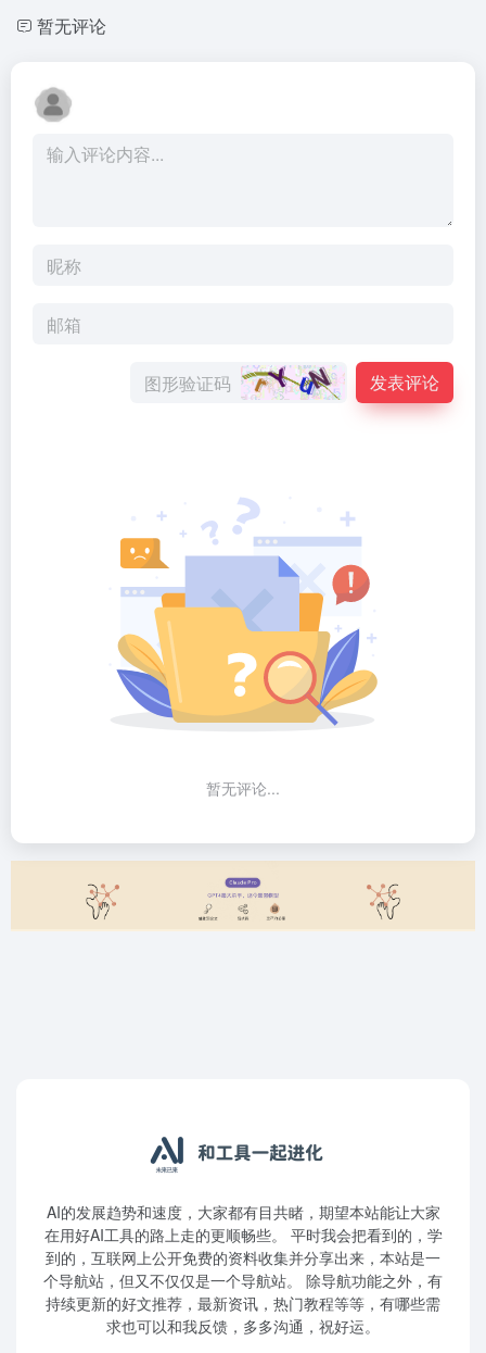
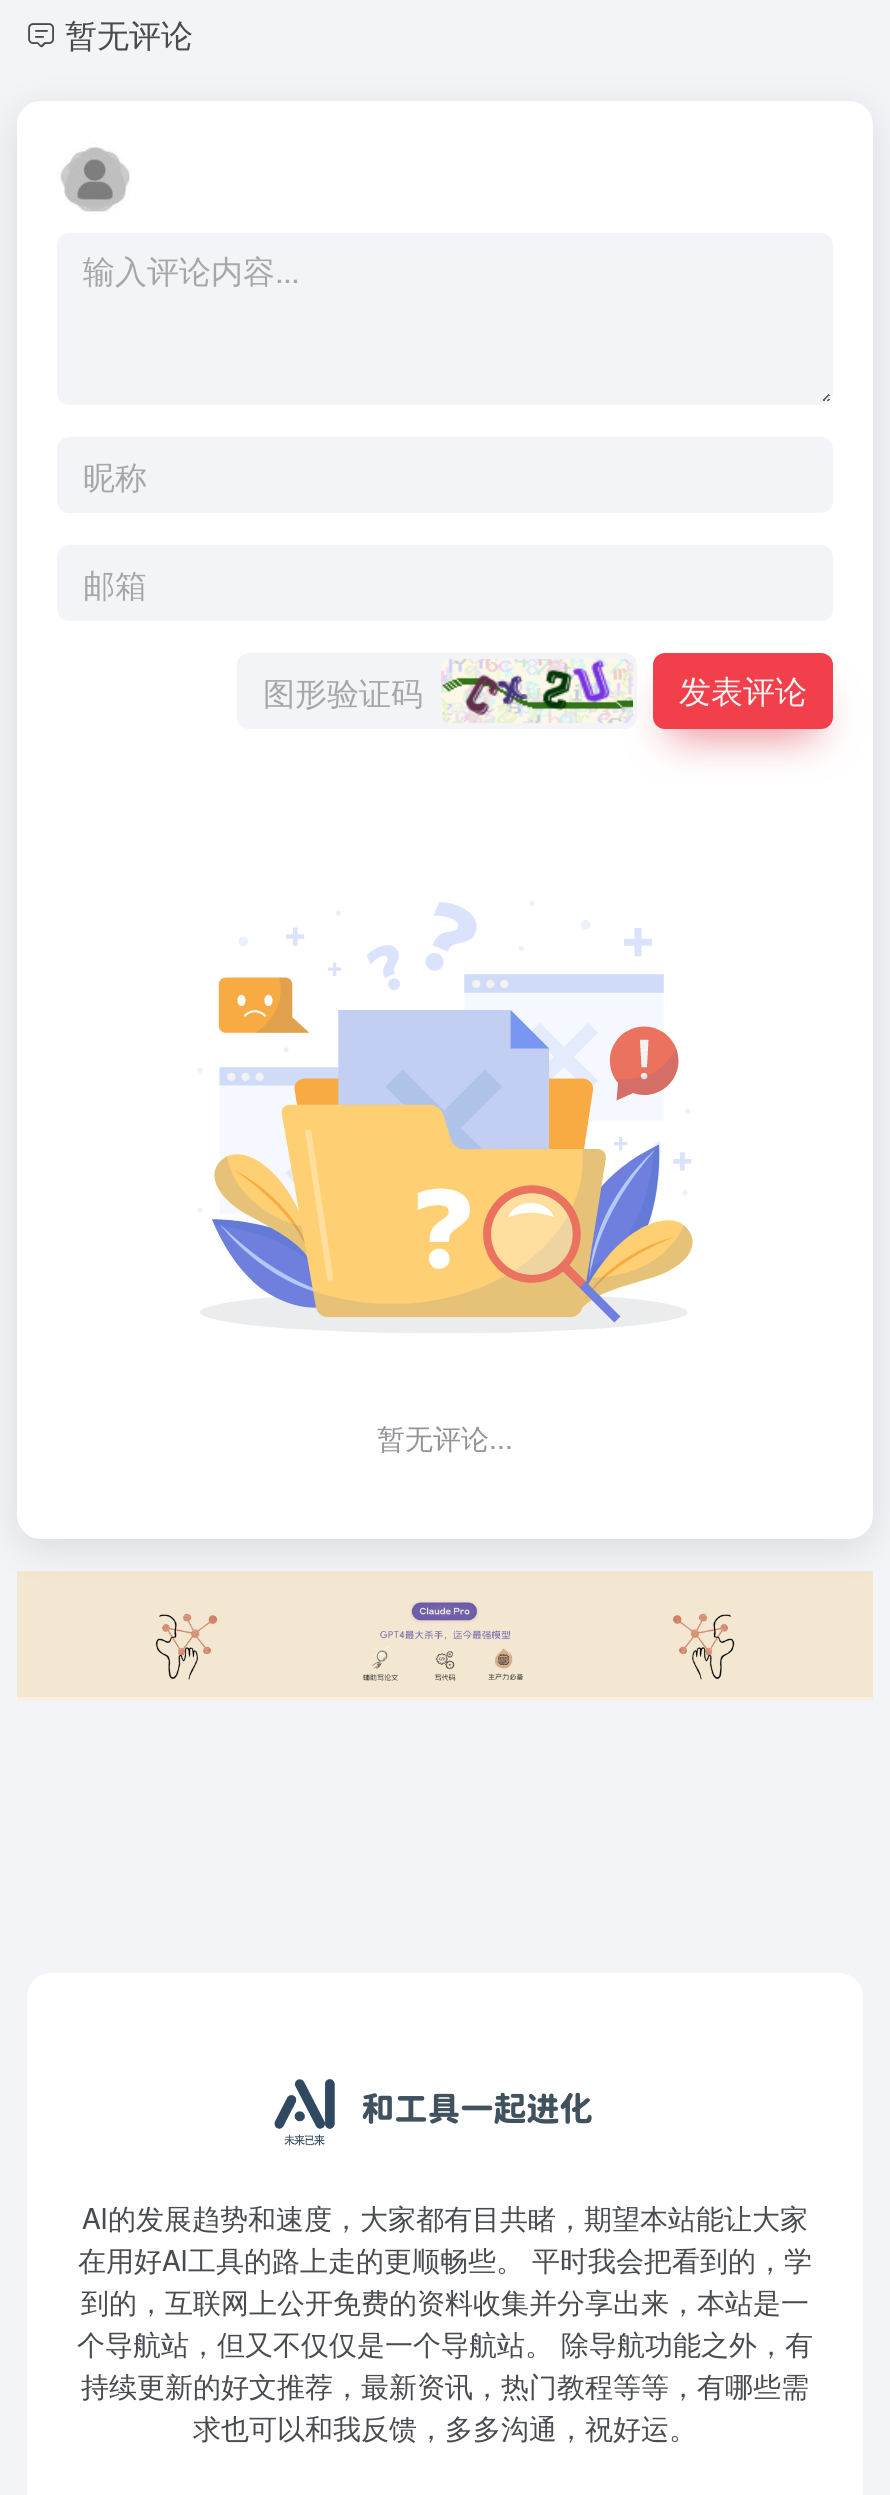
[241,365,345,400] [image] -> [441,659,635,723] [image]

